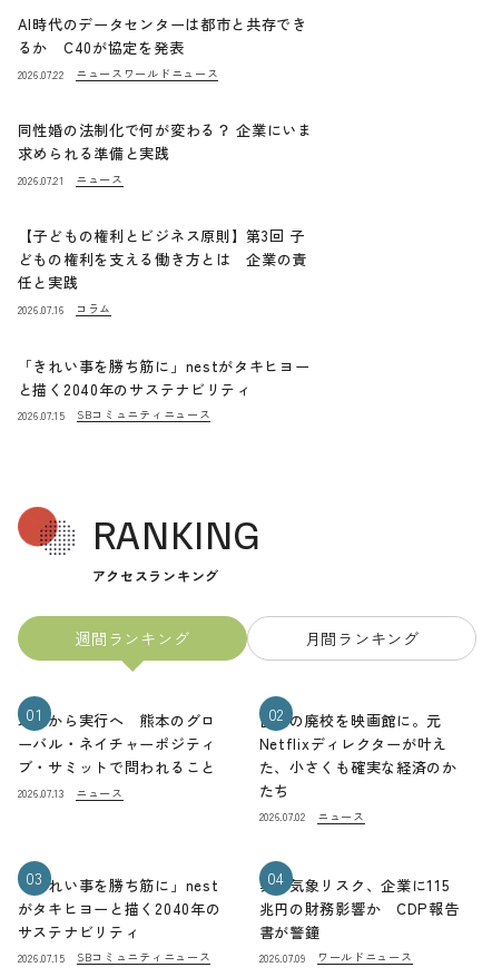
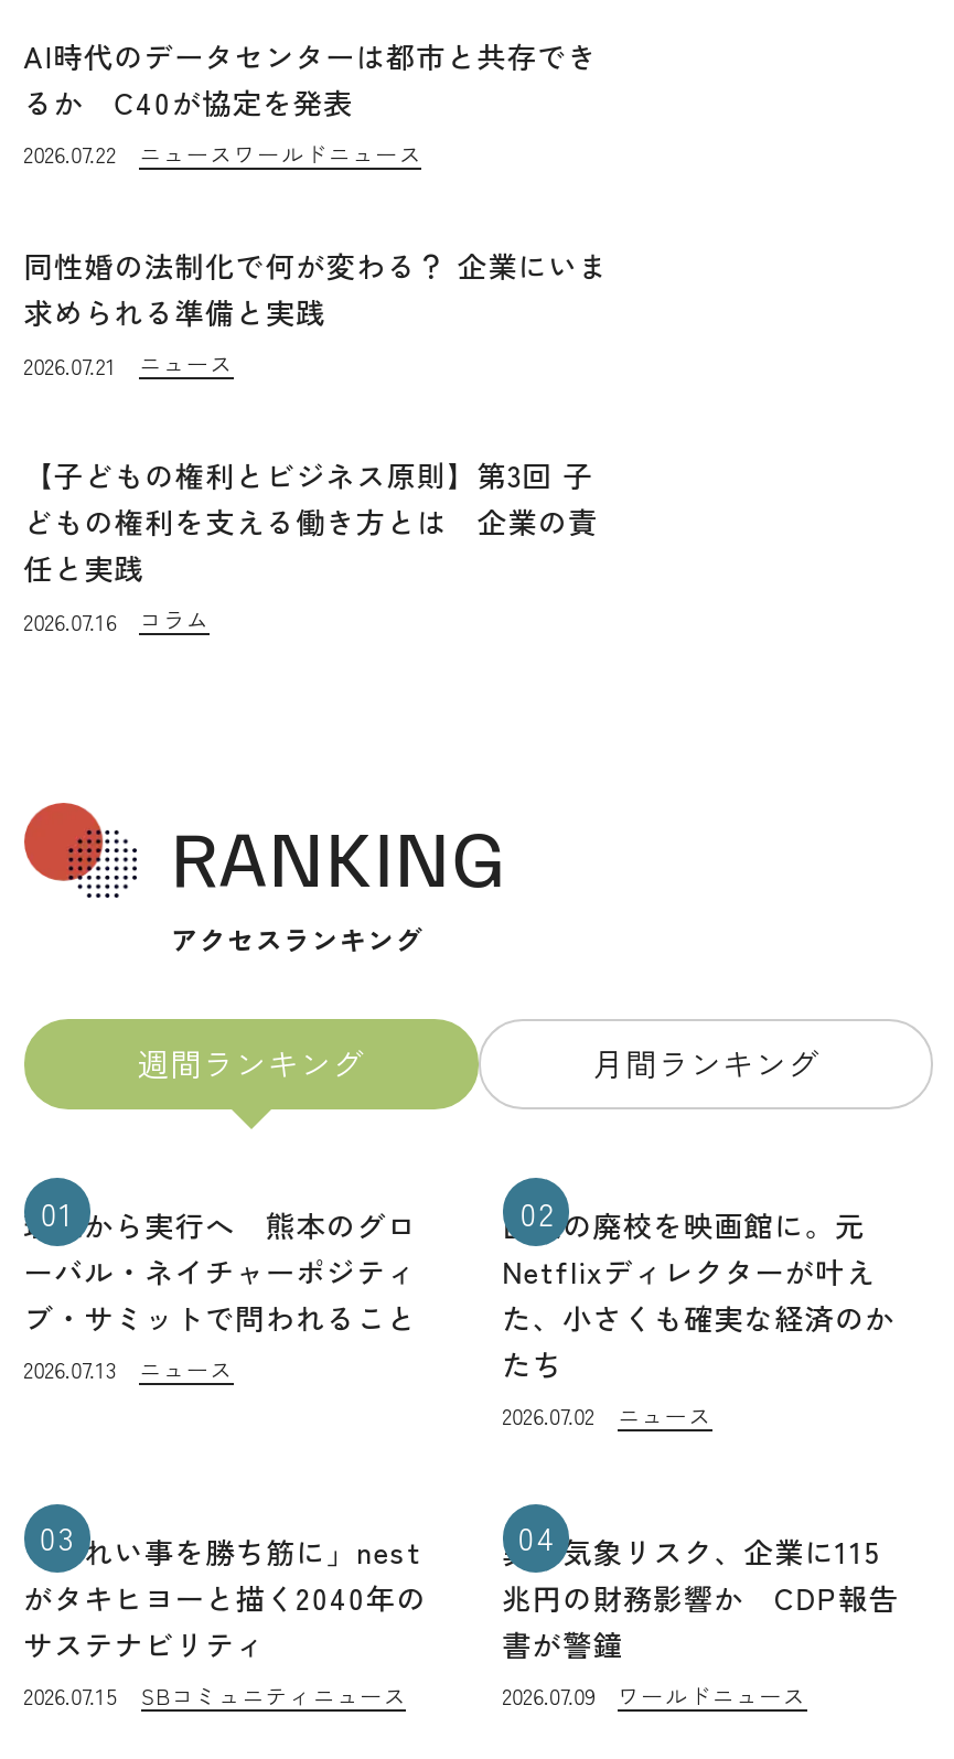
[17,355,310,423] 「きれい事を勝ち筋に」nestがタキヒヨー | と描く2040年のサステナビリティ | 2026.07.15 | SBコミュニティニュース -> none

